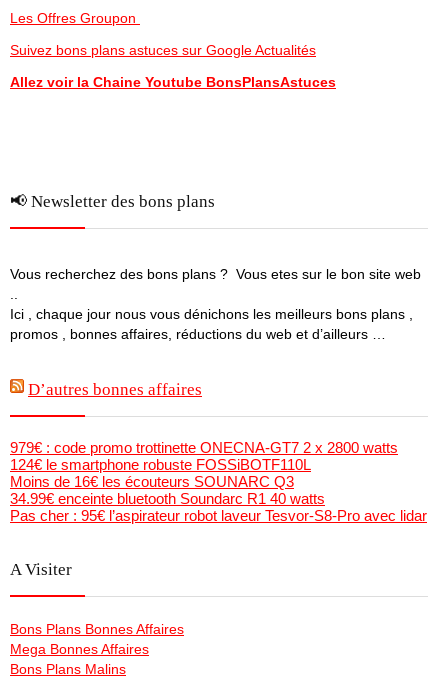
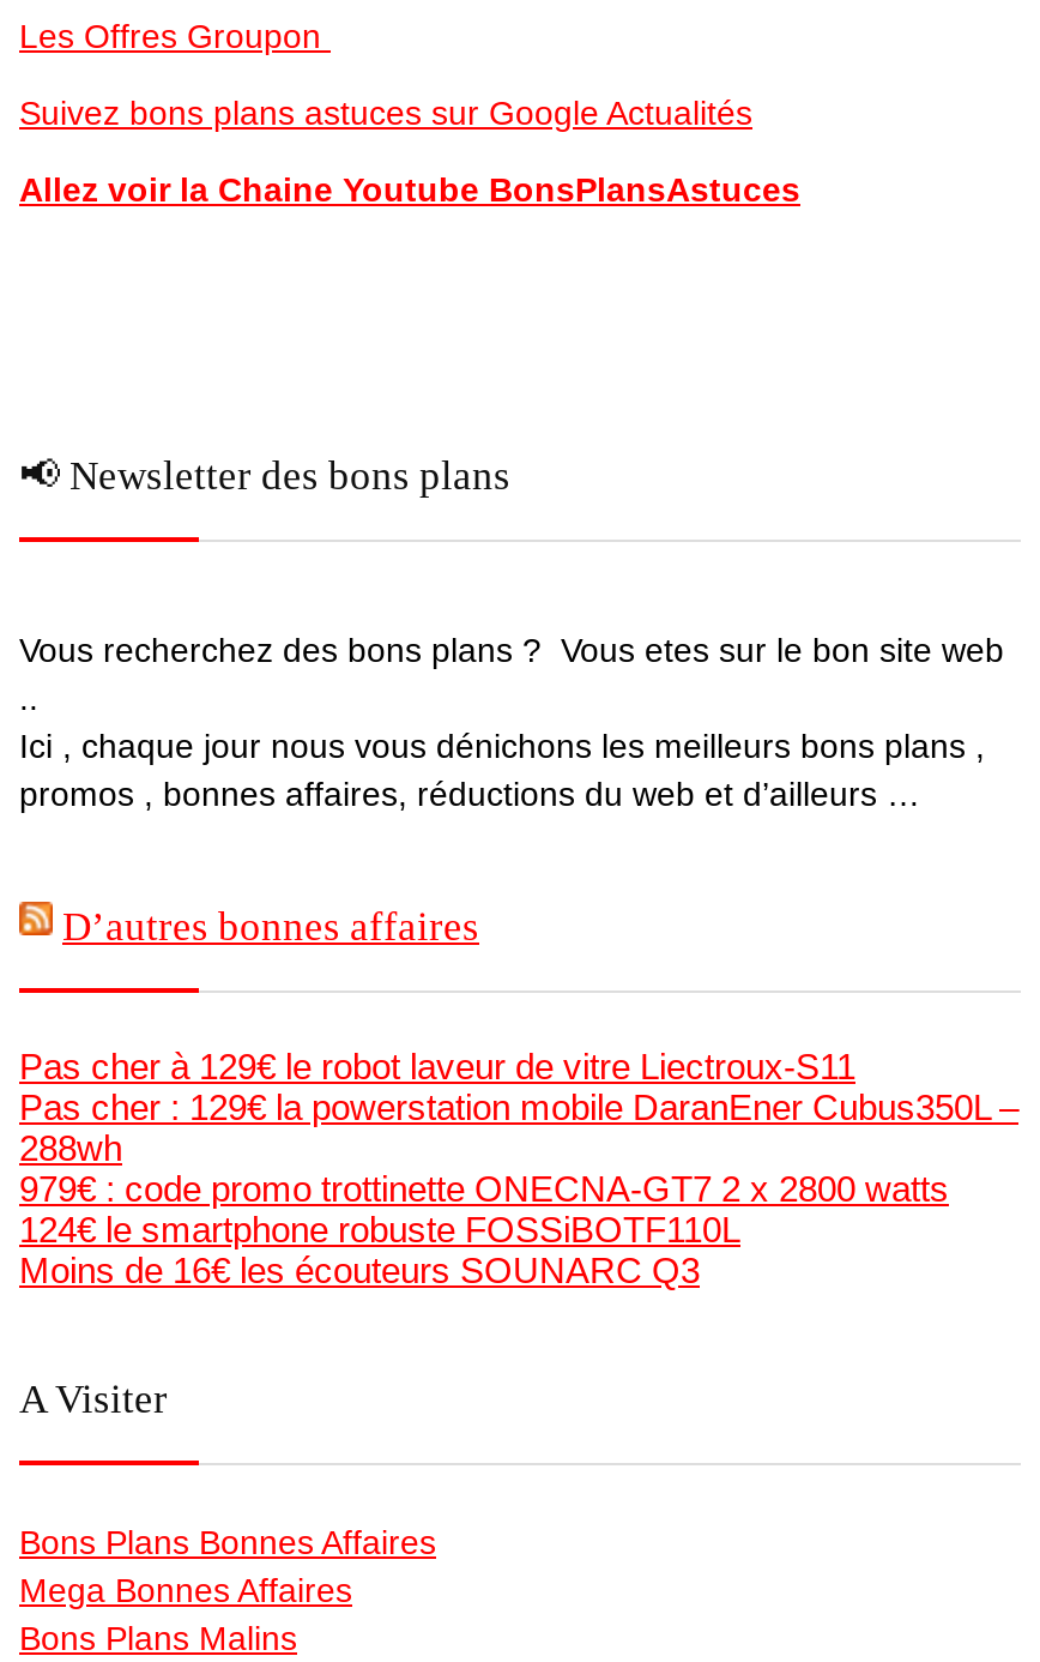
none -> [19,1046,1018,1168] Pas cher à 129€ le robot laveur de vitre Liectroux-S11 | Pas cher : 129€ la powerstation mobile DaranEner Cubus350L – | 288wh
moved [10,439,398,490] -> [19,1168,949,1291]: 979€ : code promo trottinette ONECNA-GT7 2 x 2800 watts | 124€ le smartphone robuste FOSSiBOTF110L | Moins de 16€ les écouteurs SOUNARC Q3
[10,490,427,524] 34.99€ enceinte bluetooth Soundarc R1 40 watts | Pas cher : 95€ l’aspirateur robot laveur Tesvor-S8-Pro avec lidar -> none

